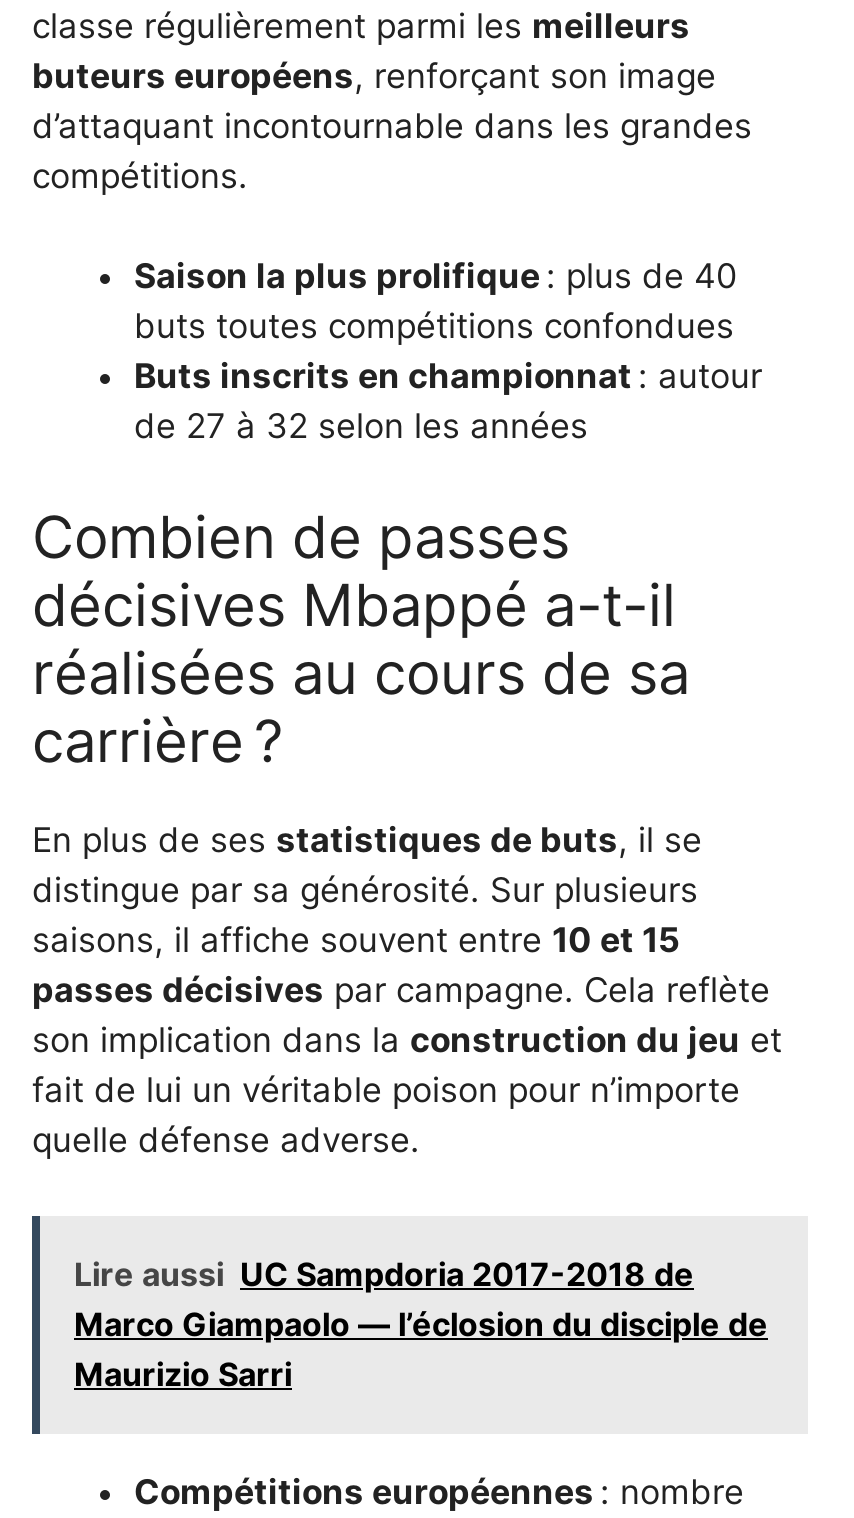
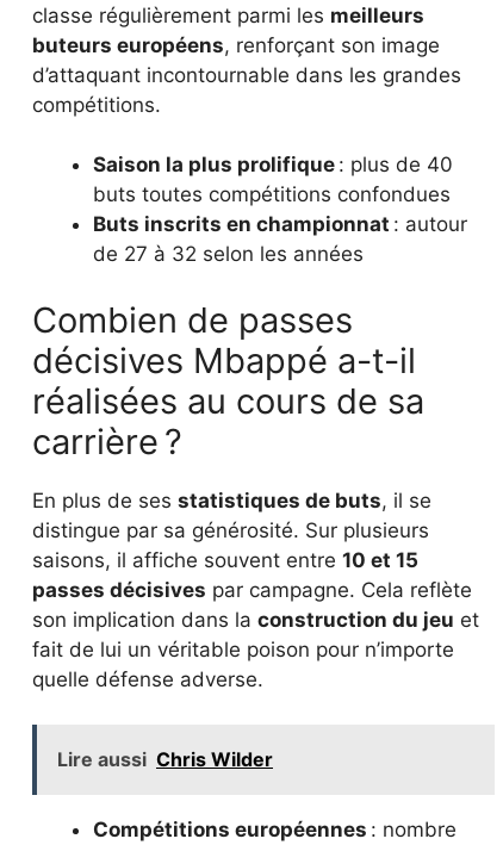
[74,1254,768,1394] Lire aussi UC Sampdoria 2017-2018 de | Marco Giampaolo — l’éclosion du disciple de | Maurizio Sarri -> [57,748,273,771] Lire aussi Chris Wilder

